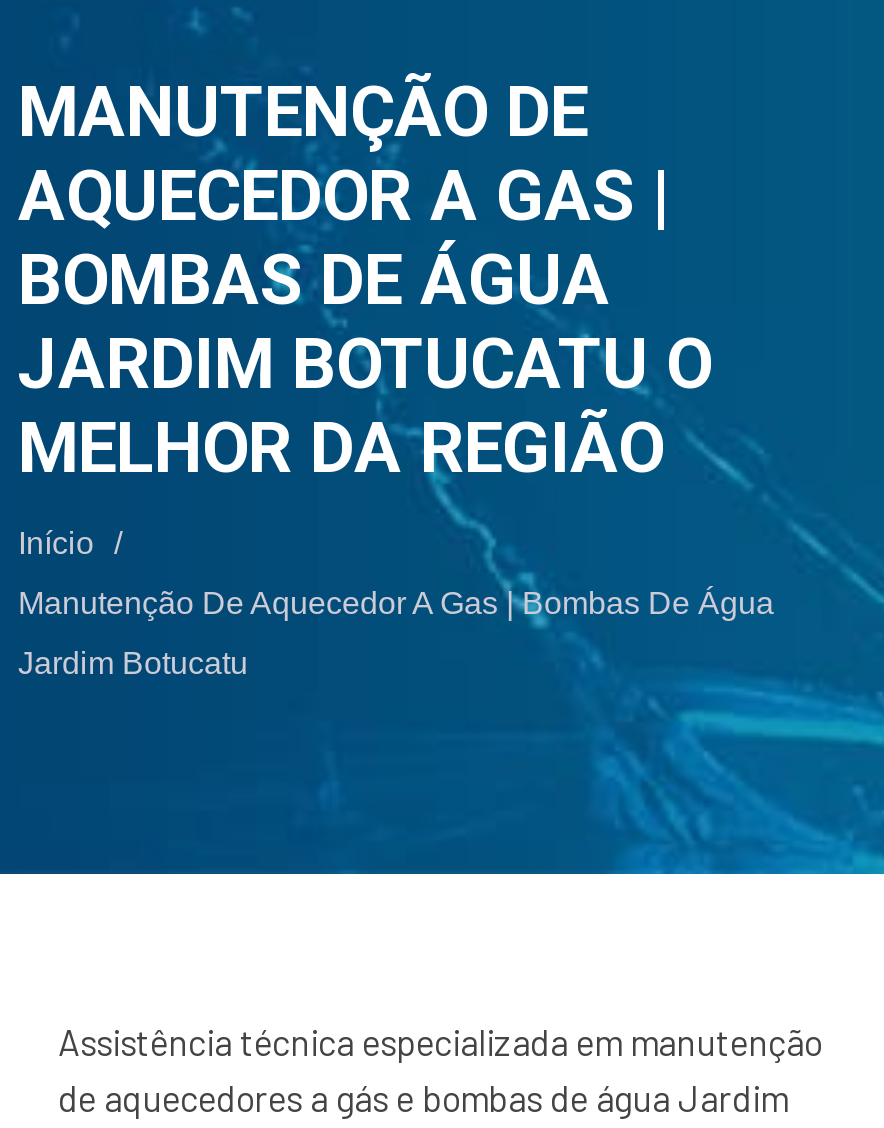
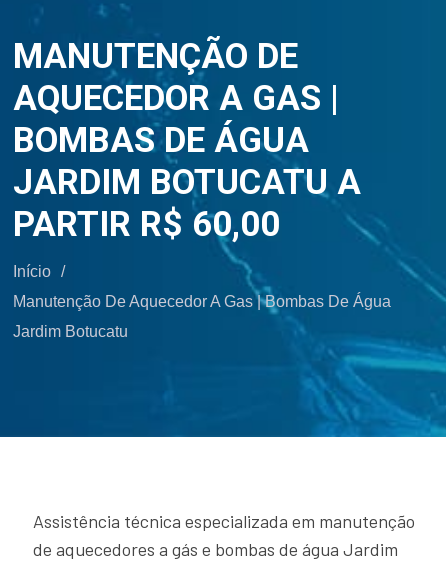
[18,324,712,490] JARDIM BOTUCATU O | MELHOR DA REGIÃO -> [13,162,361,245] JARDIM BOTUCATU A | PARTIR R$ 60,00

